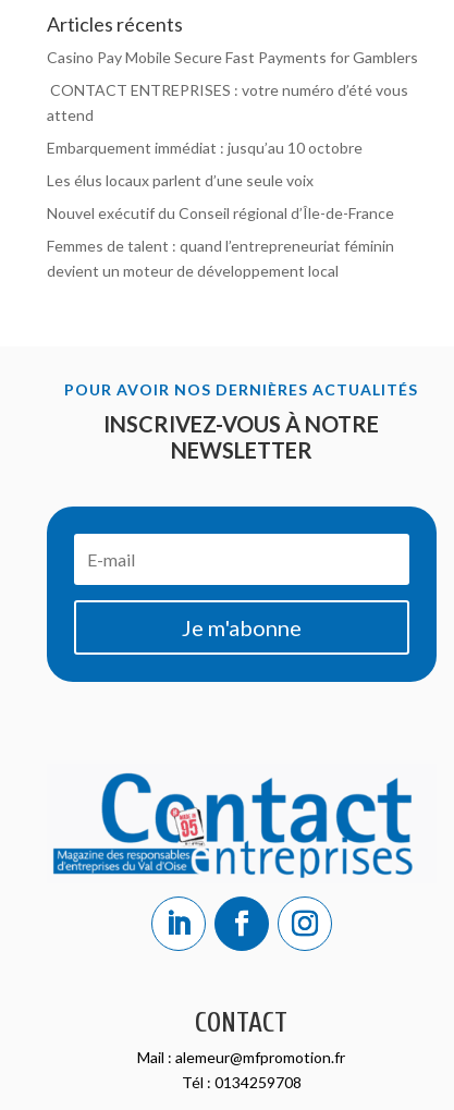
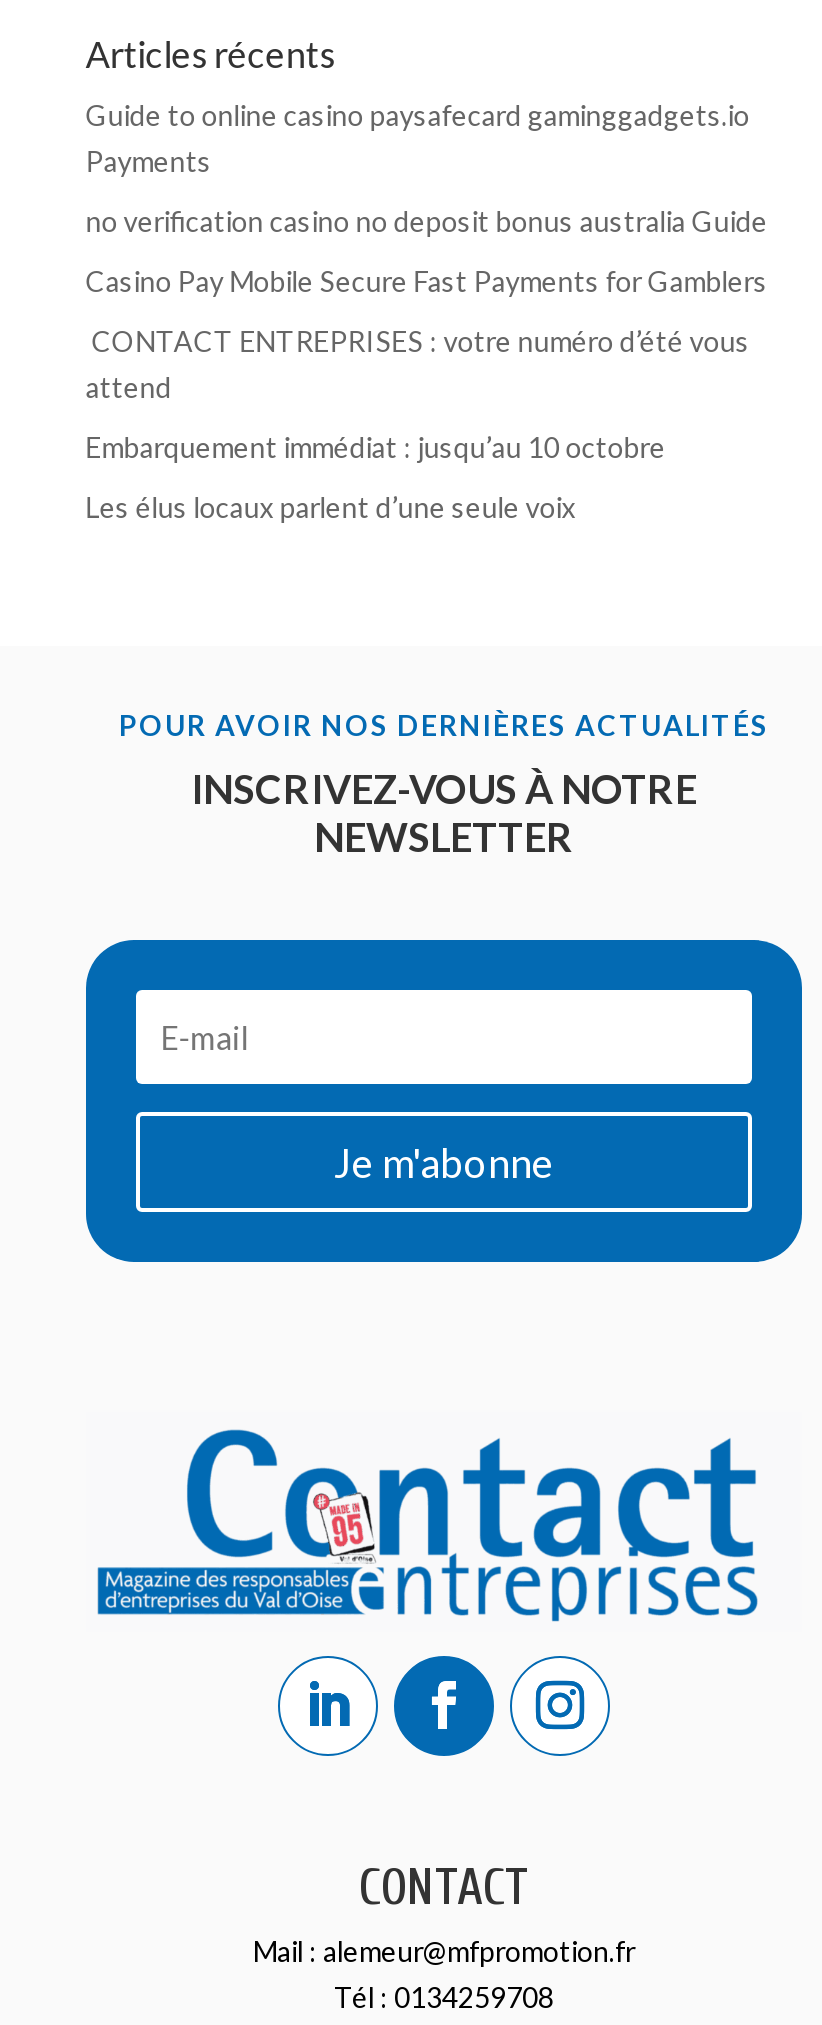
none -> [86,98,768,238] Guide to online casino paysafecard gaminggadgets.io | Payments | no verification casino no deposit bonus australia Guide
moved [47,48,418,190] -> [86,264,768,524]: Casino Pay Mobile Secure Fast Payments for Gamblers | CONTACT ENTREPRISES : votre numéro d’été vous | attend | Embarquement immédiat : jusqu’au 10 octobre | Les élus locaux parlent d’une seule voix
[47,204,394,280] Nouvel exécutif du Conseil régional d’Île-de-France | Femmes de talent : quand l’entrepreneuriat féminin | devient un moteur de développement local -> none

